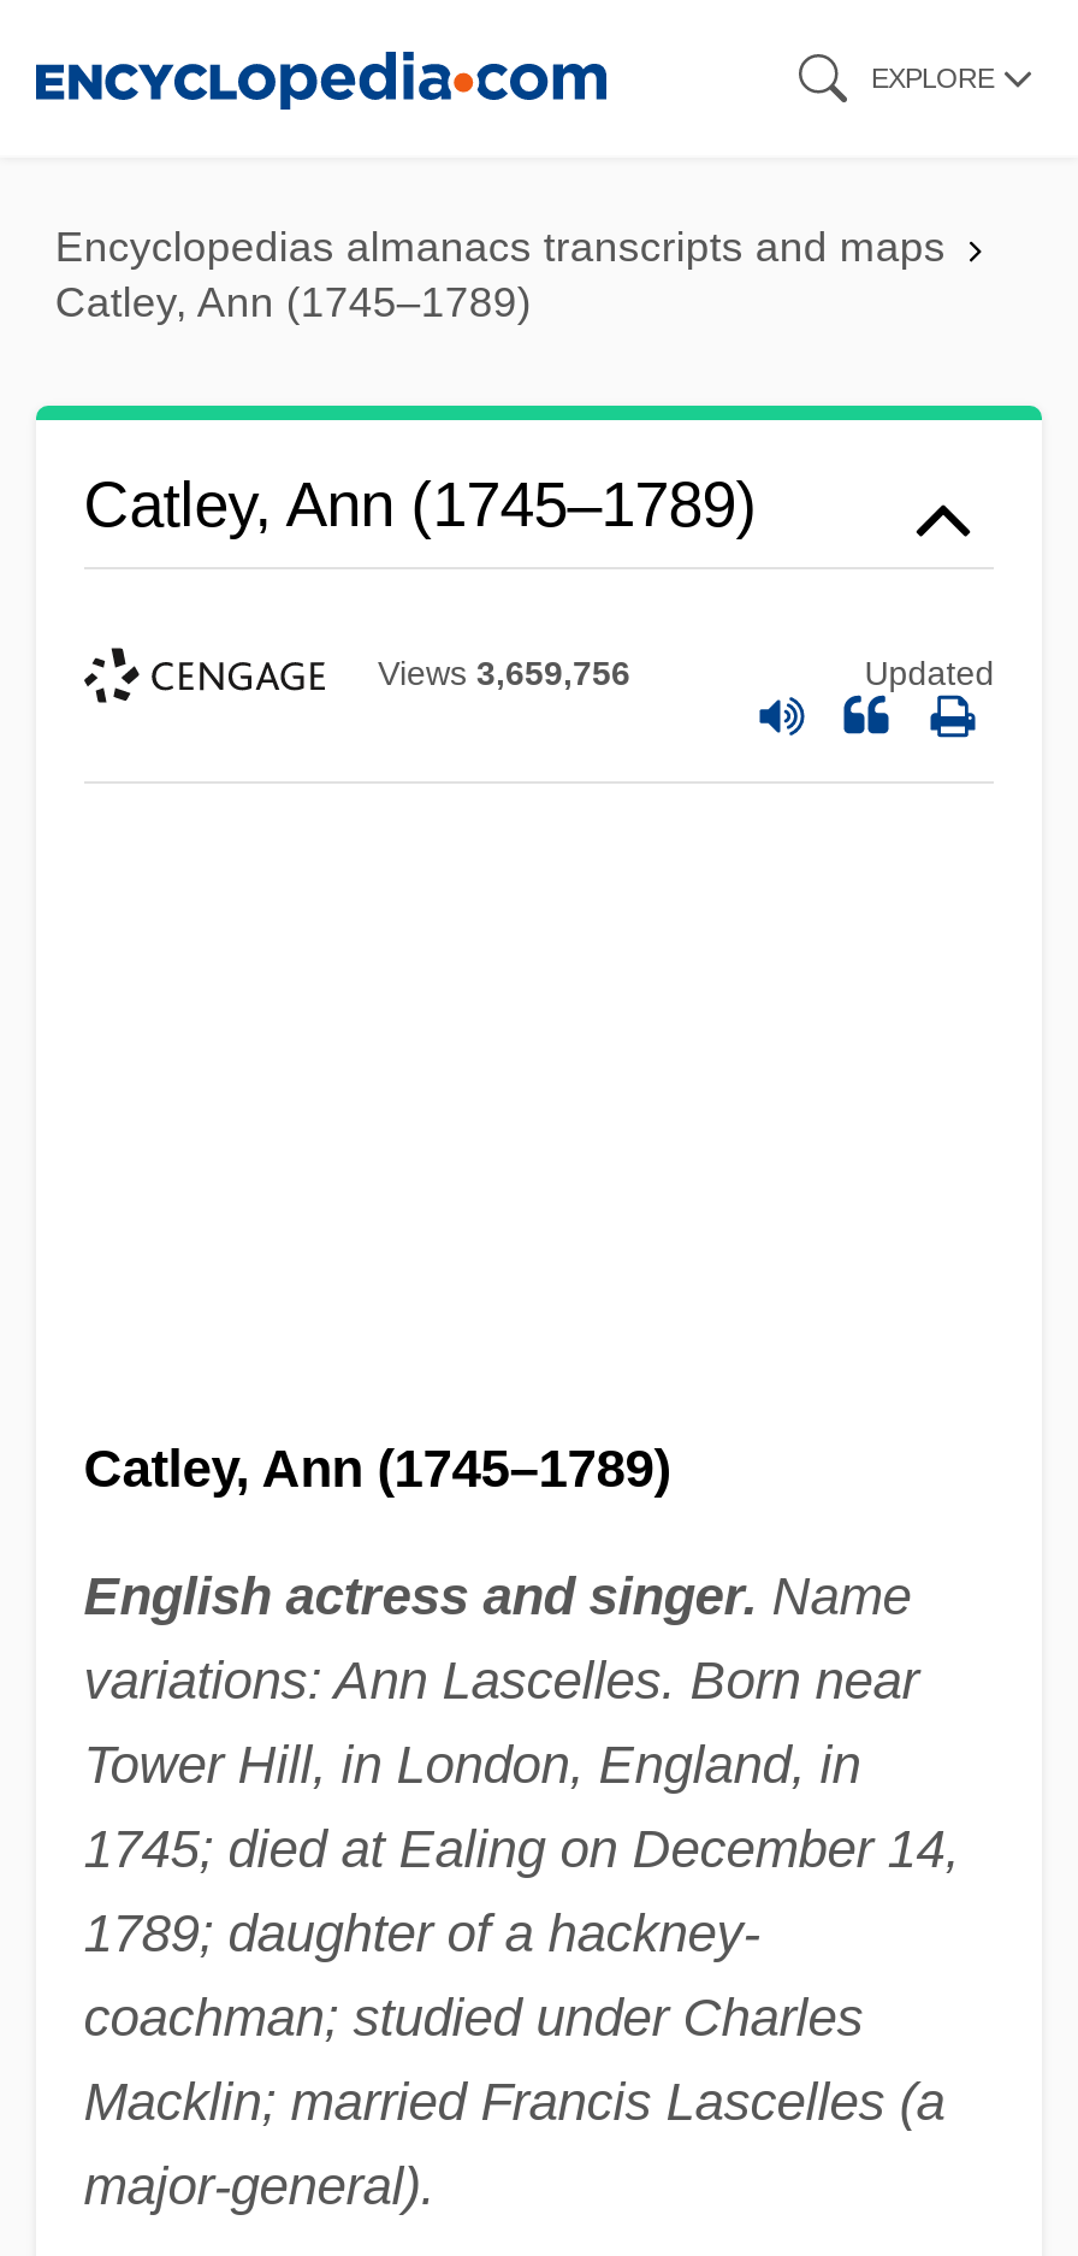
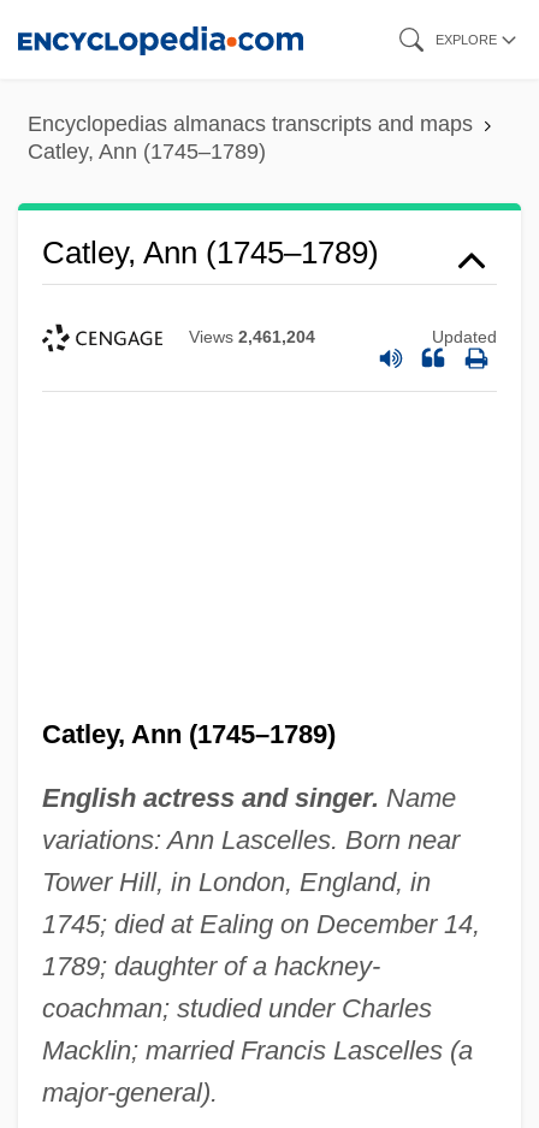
[378,655,630,693] Views 3,659,756 -> [189,328,315,347] Views 2,461,204

